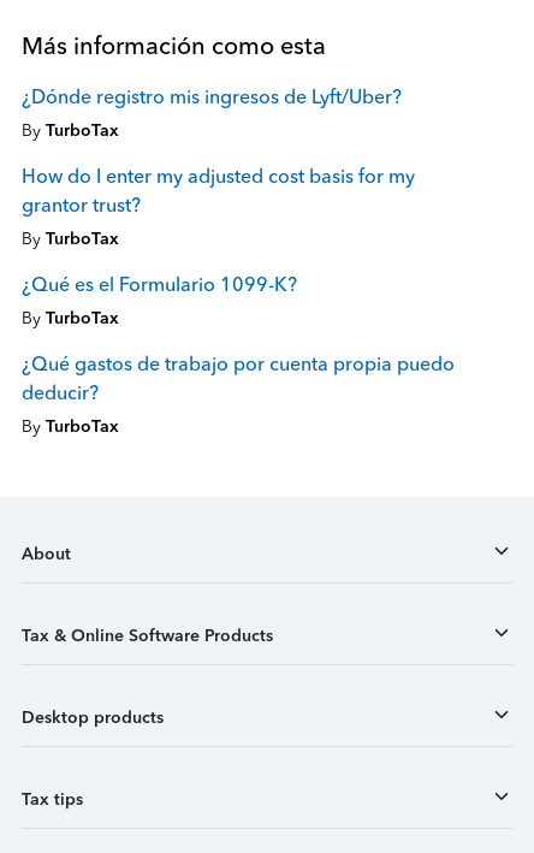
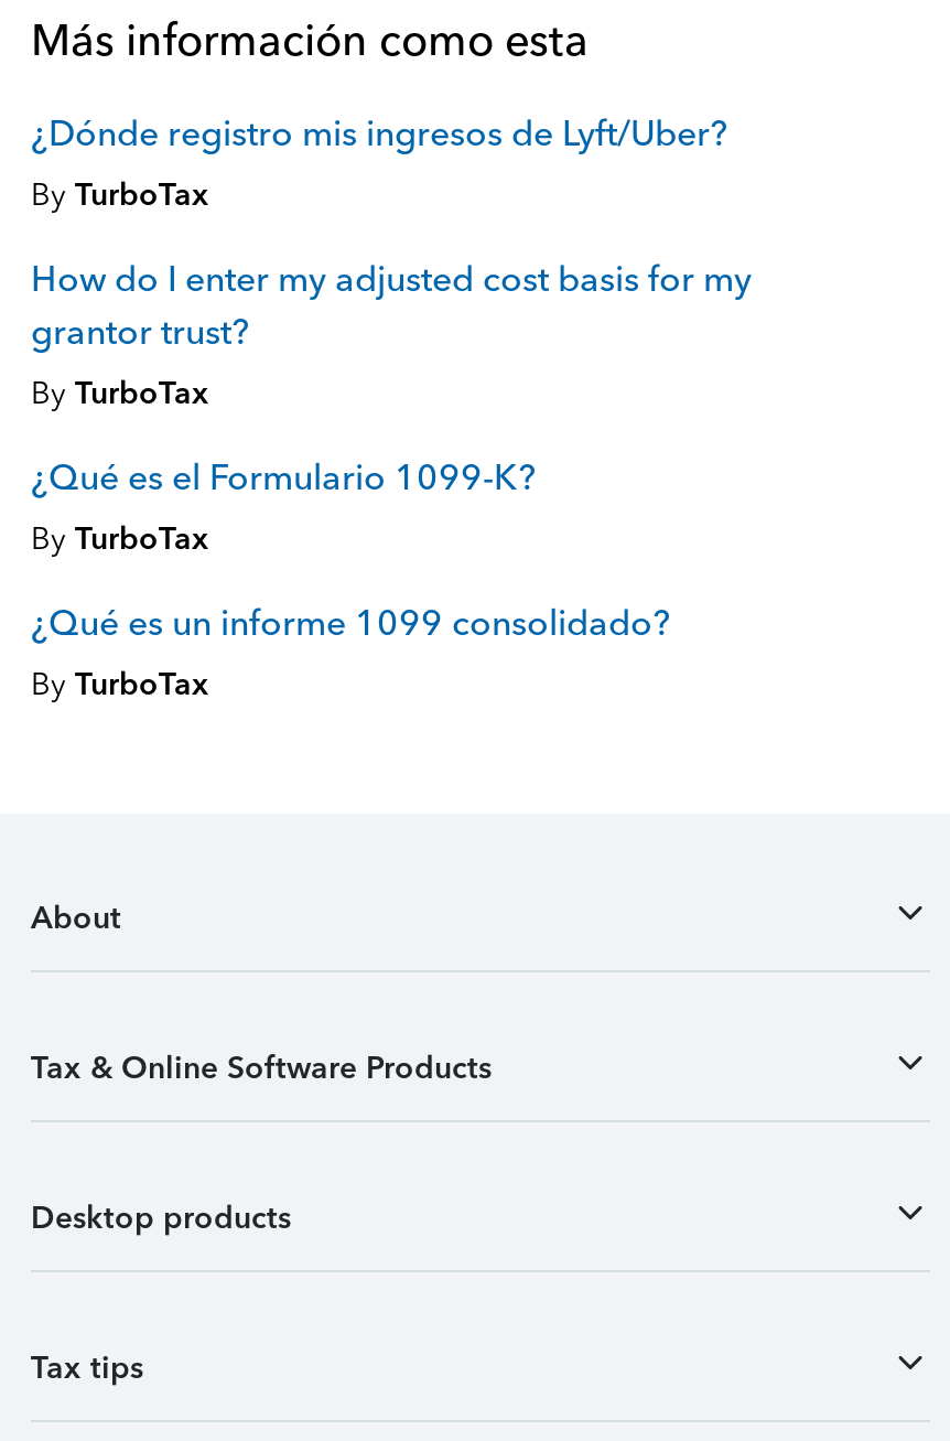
[22,353,455,404] ¿Qué gastos de trabajo por cuenta propia puedo | deducir? -> [31,602,670,644] ¿Qué es un informe 1099 consolidado?

